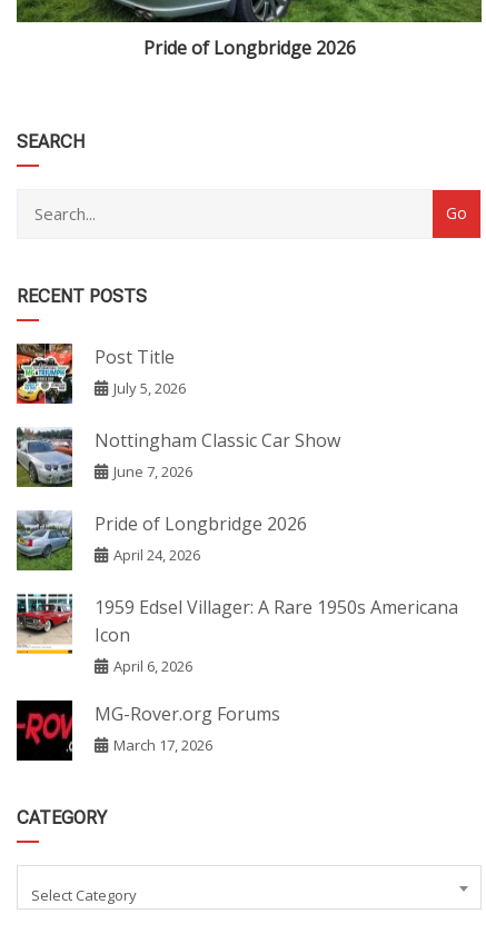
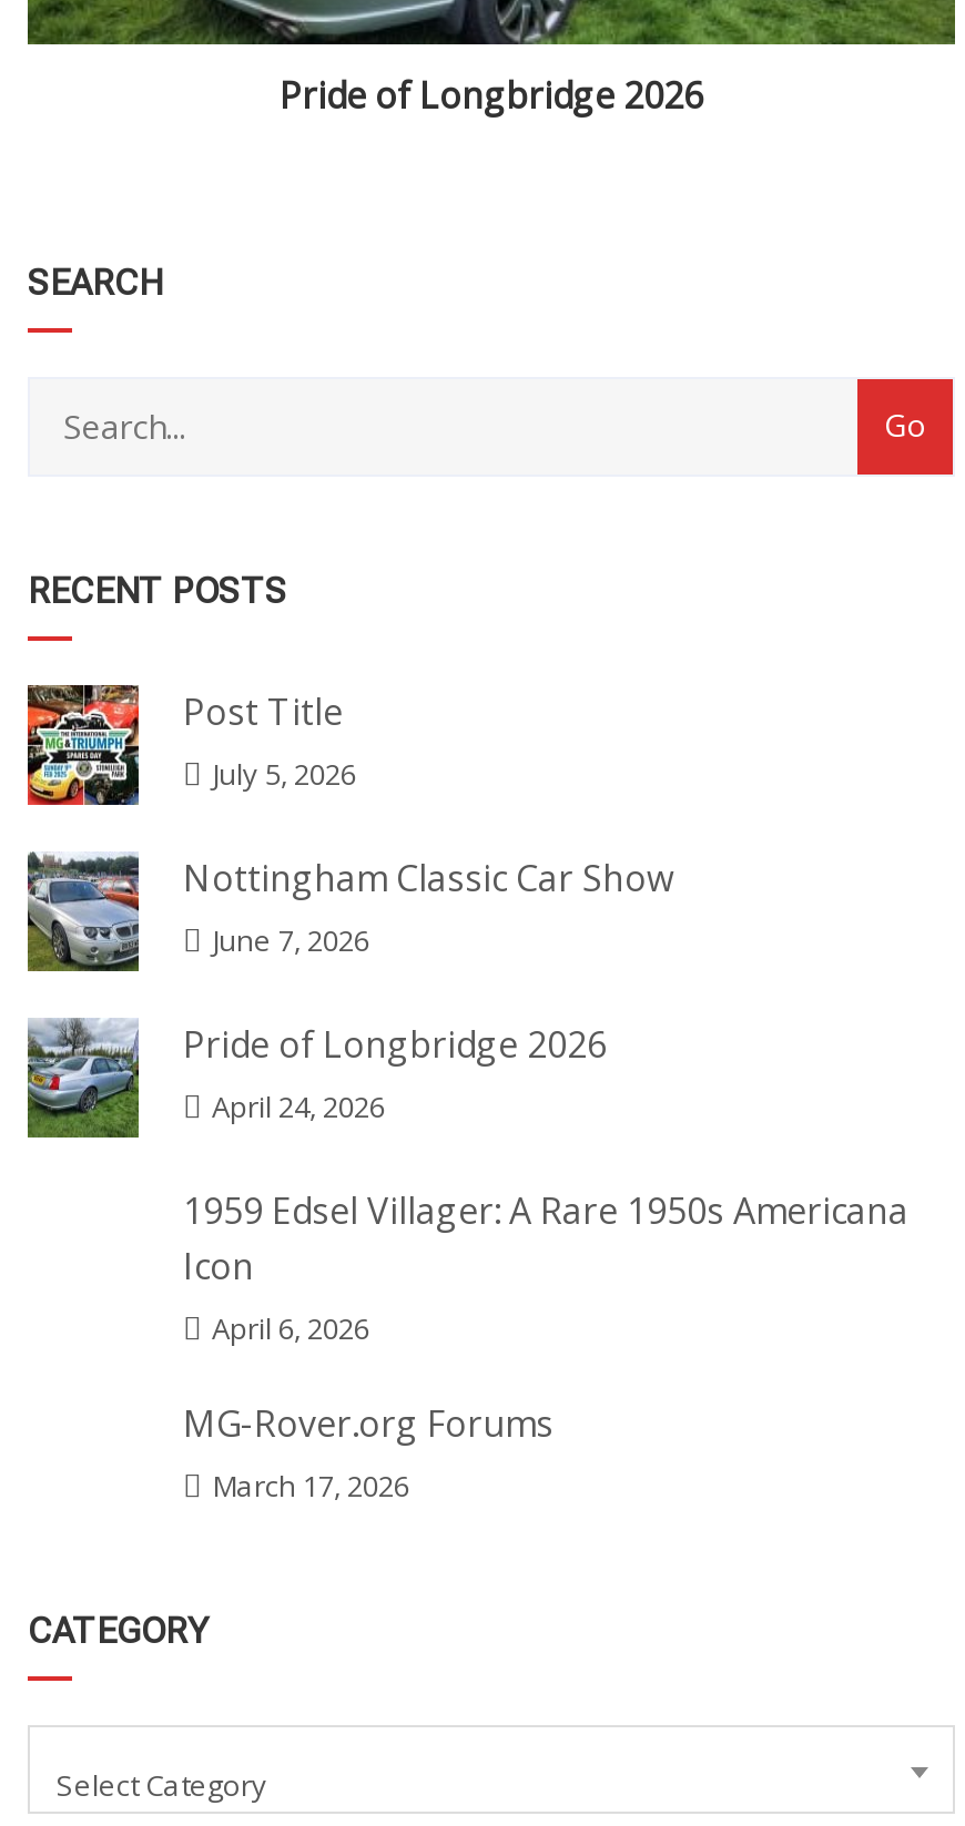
[16,593,73,655] [image] -> none
[16,699,73,762] [image] -> none

